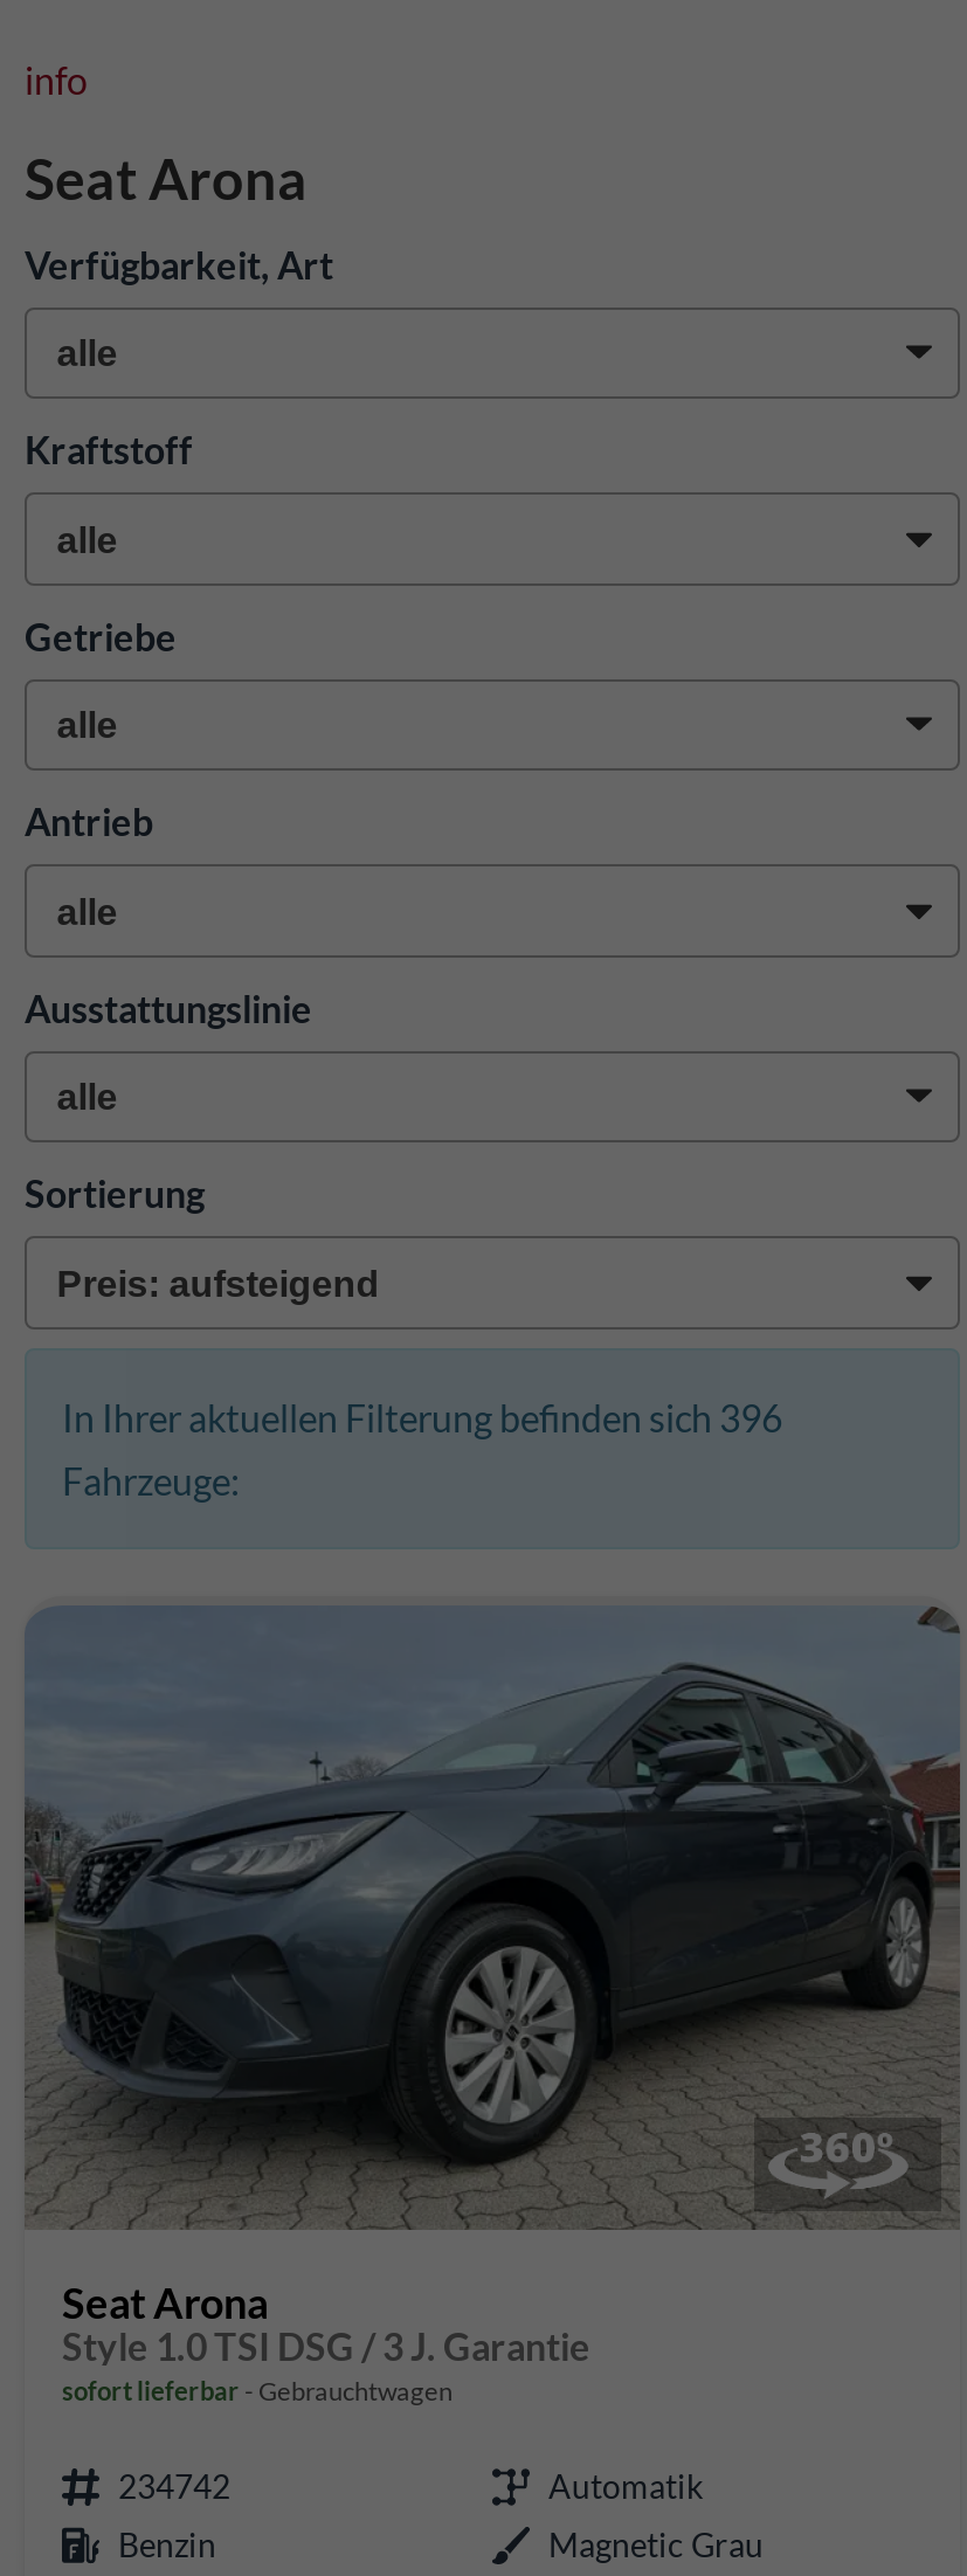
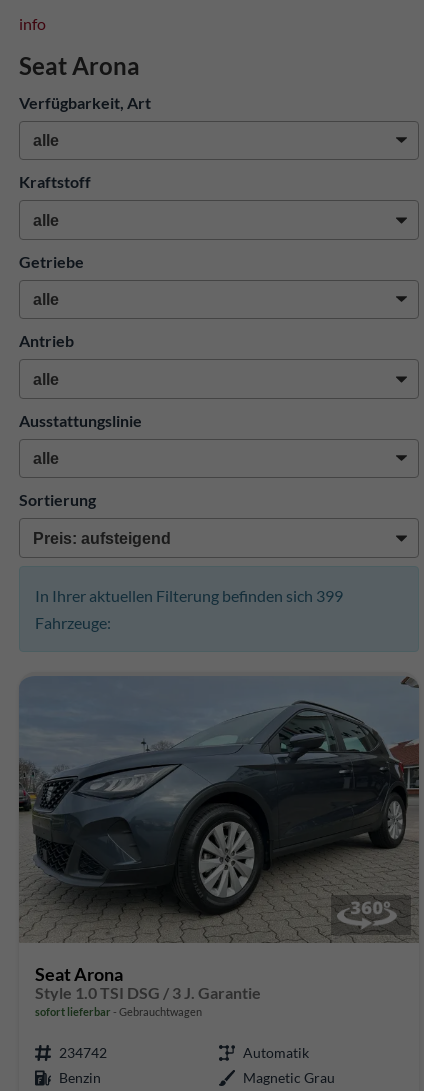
[62,1395,782,1440] In Ihrer aktuellen Filterung befinden sich 396 -> [35,586,343,605] In Ihrer aktuellen Filterung befinden sich 399

